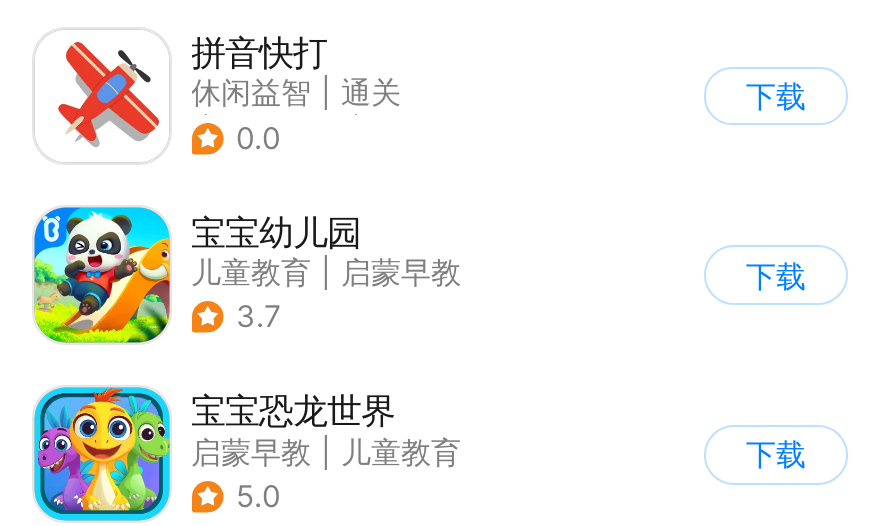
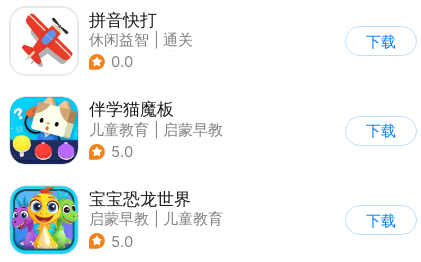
[32,204,361,344] [image] | 宝宝幼儿园 -> [9,96,173,165] [image] | 伴学猫魔板
[236,300,282,336] 3.7 -> [111,143,133,161] 5.0

